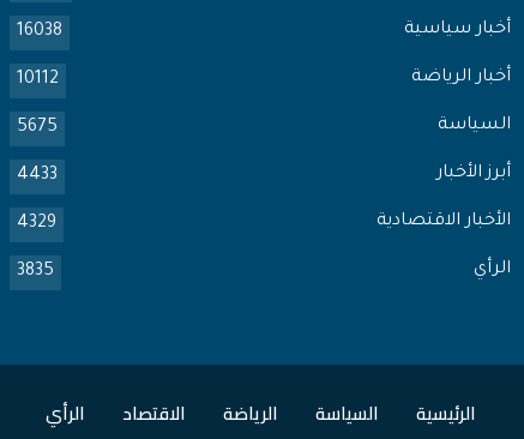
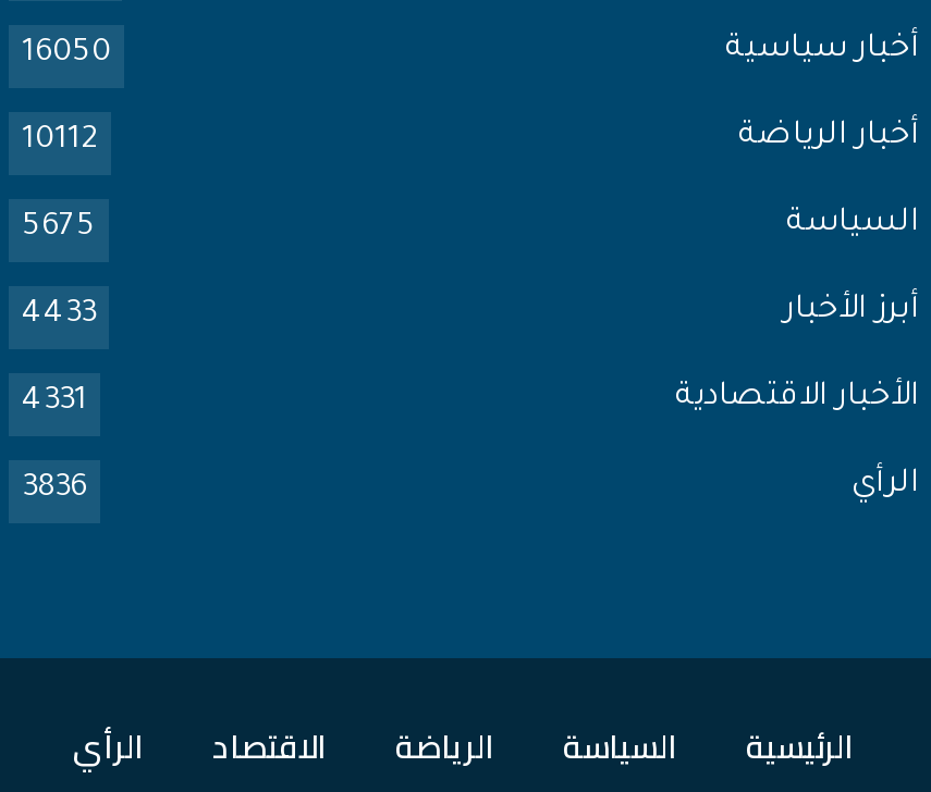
[17,23,62,42] 16038 -> [22,38,111,73] 16050
[17,215,56,234] 4329 -> [22,386,87,421] 4331
[17,263,54,282] 3835 -> [22,473,87,508] 3836

